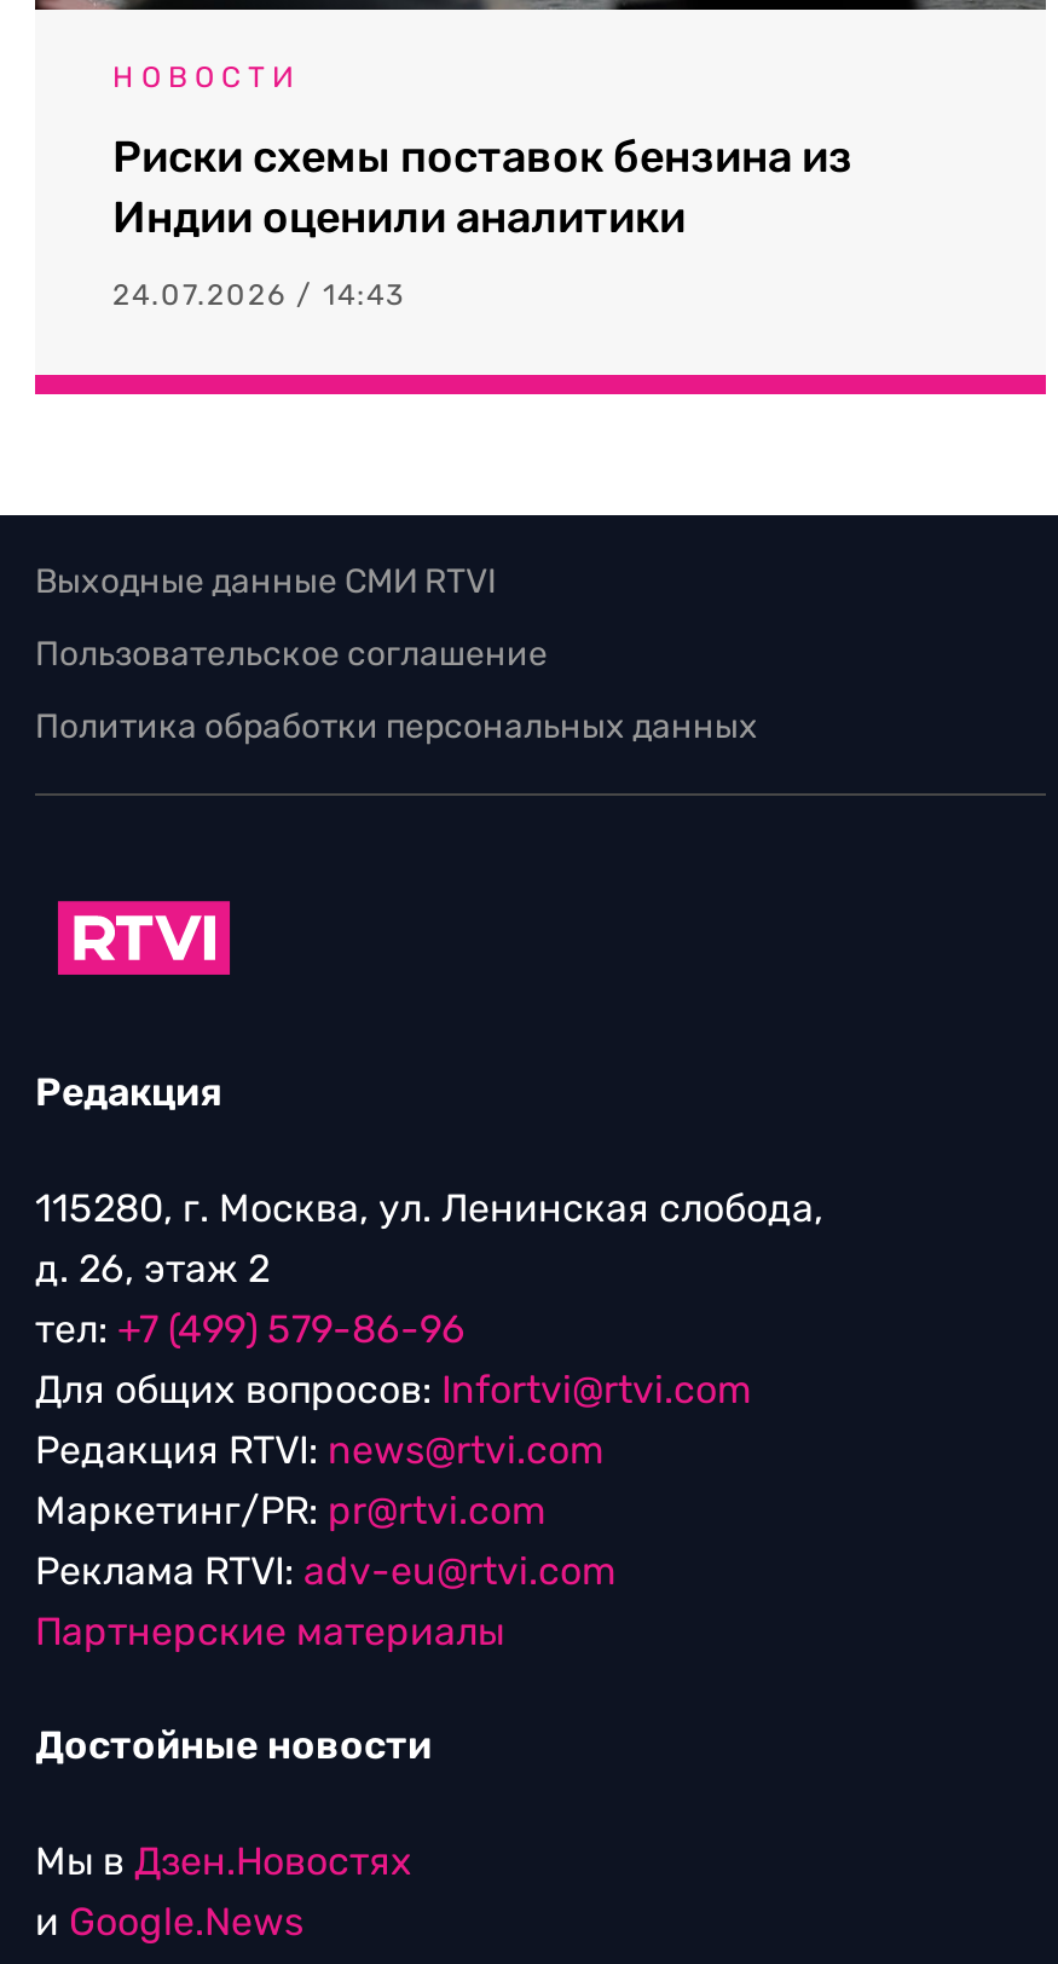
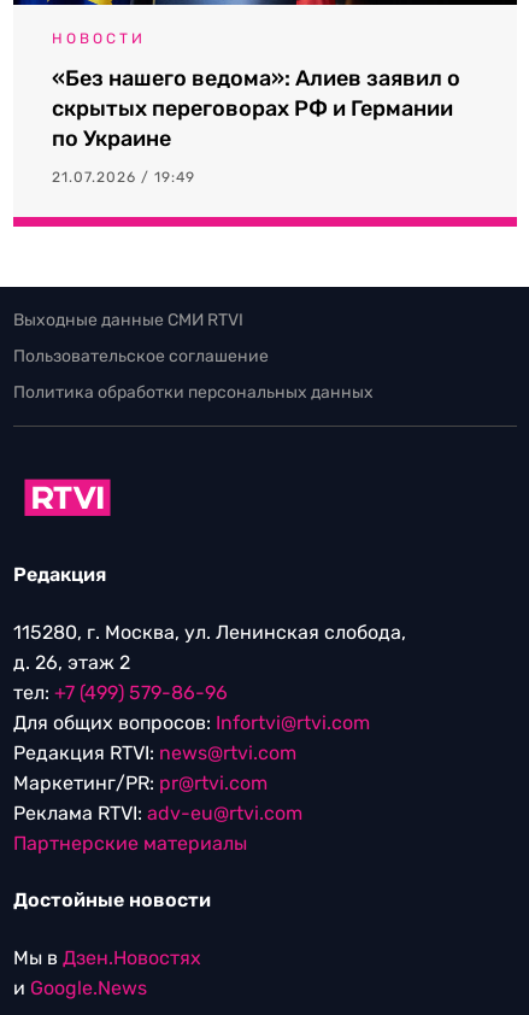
[112,131,852,245] Риски схемы поставок бензина из | Индии оценили аналитики -> [52,65,460,152] «Без нашего ведома»: Алиев заявил о | скрытых переговорах РФ и Германии | по Украине
[112,278,405,312] 24.07.2026 / 14:43 -> [52,169,195,186] 21.07.2026 / 19:49

